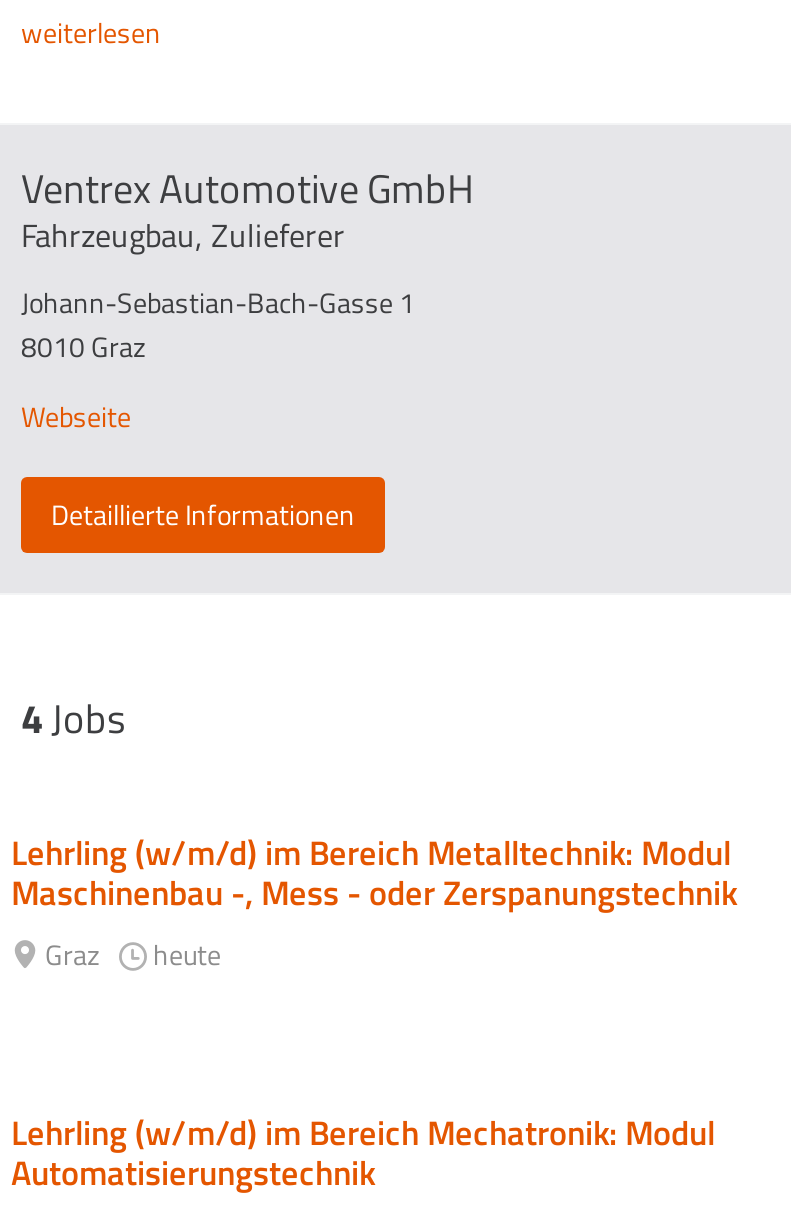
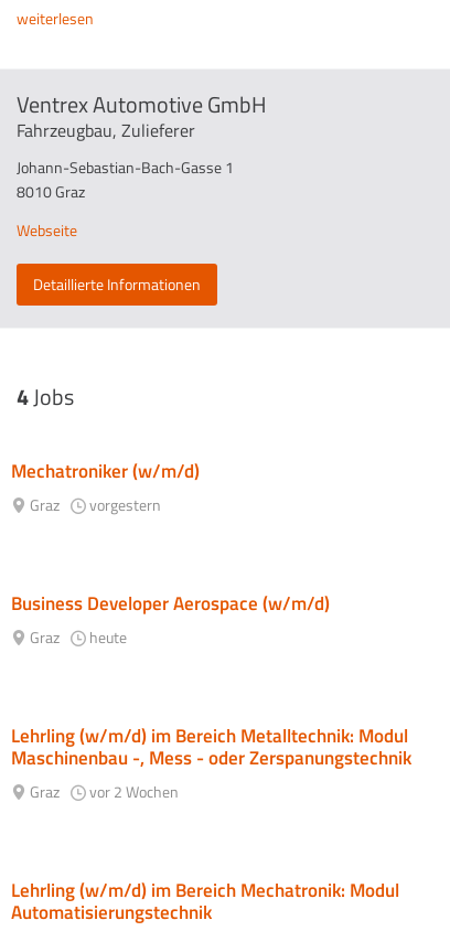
none -> [11,457,200,516] Mechatroniker (w/m/d) | Graz | vorgestern
none -> [11,589,330,649] Business Developer Aerospace (w/m/d) | Graz | heute
[147,933,221,975] heute -> [86,780,179,803] vor 2 Wochen

